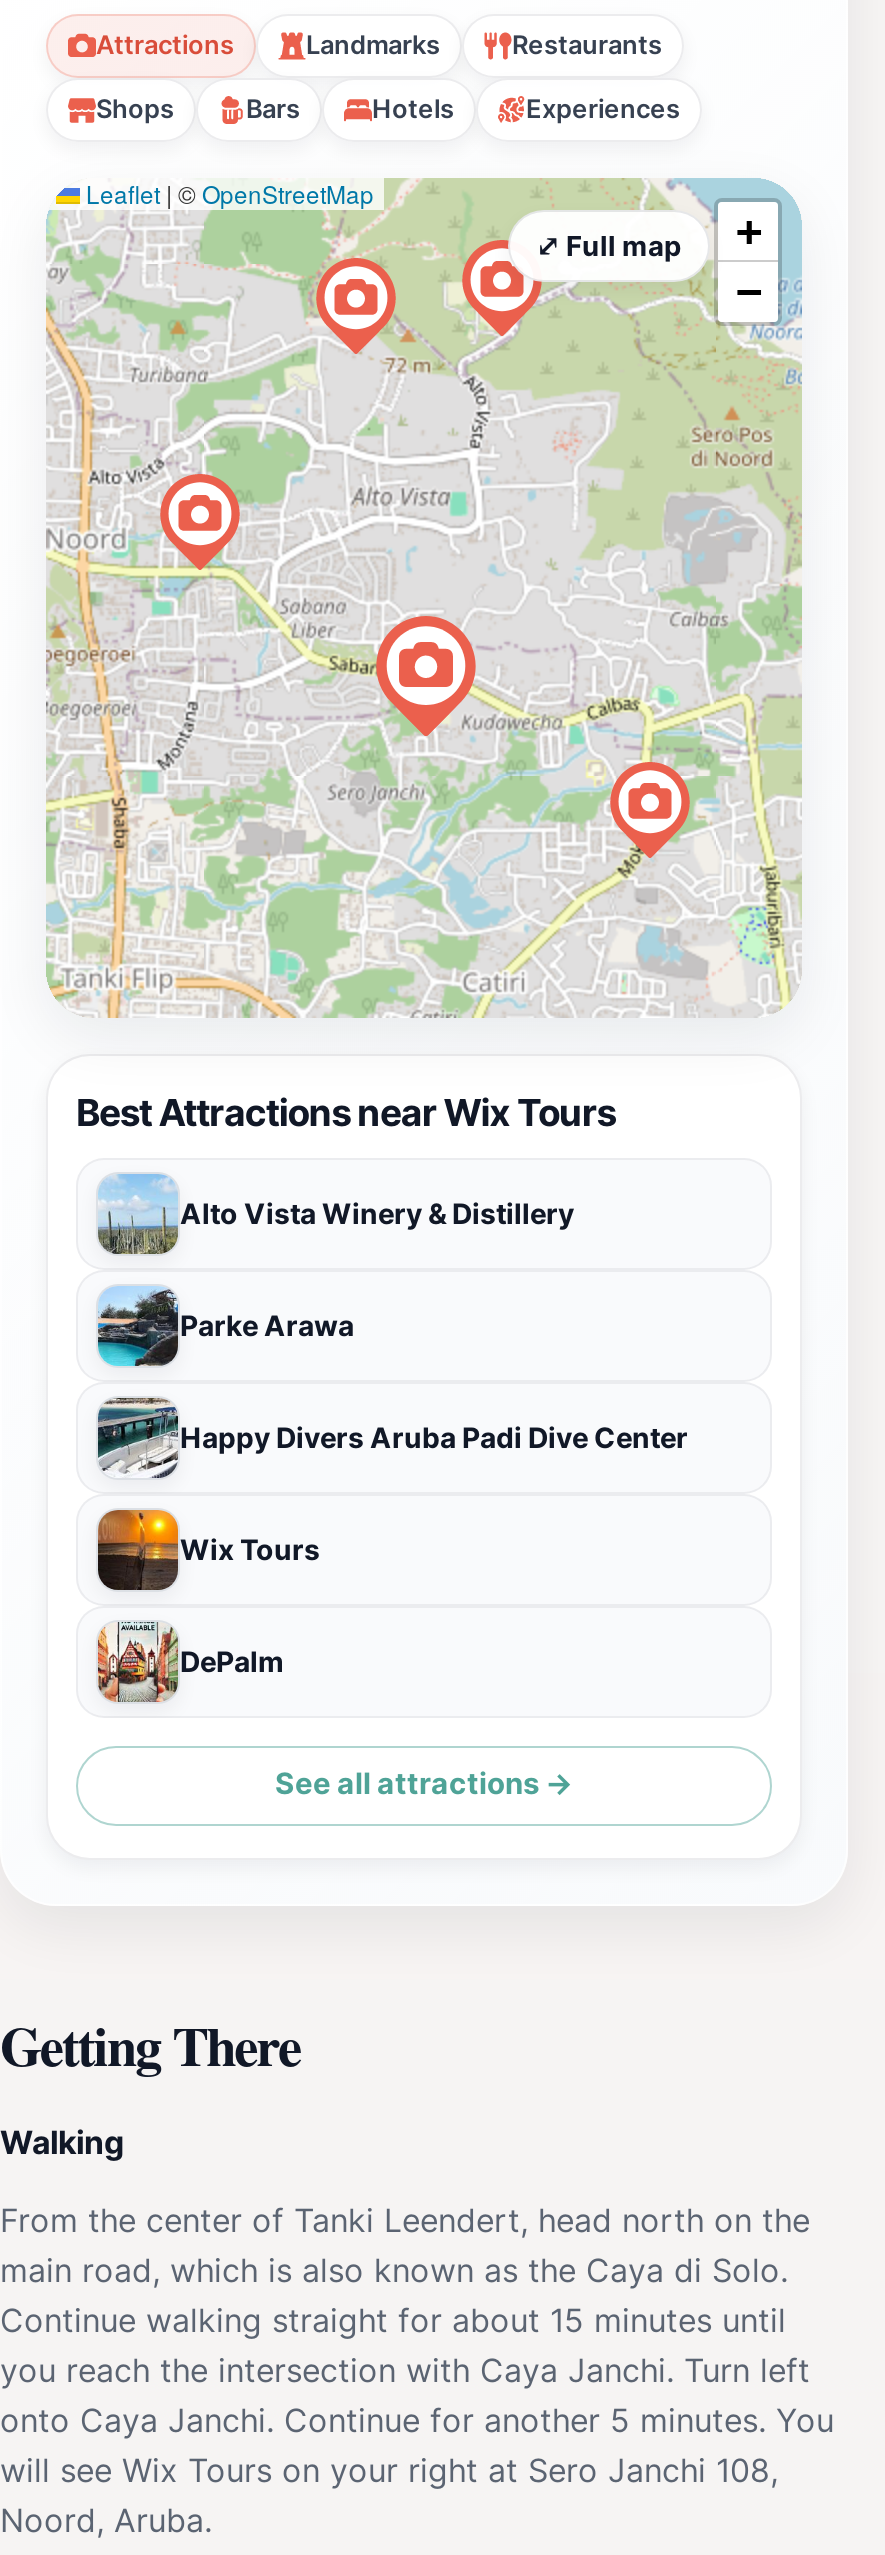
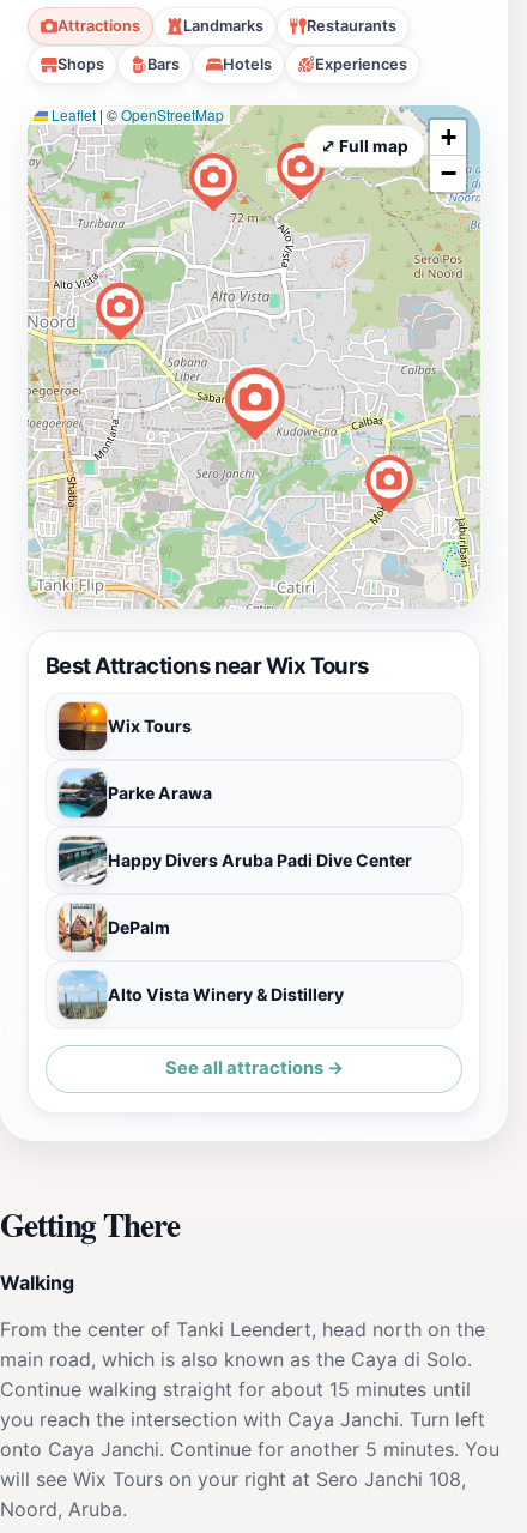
moved [96,1172,574,1256] -> [57,970,344,1020]: [image] | Alto Vista Winery & Distillery
moved [96,1508,320,1592] -> [57,701,192,752]: [image] | Wix Tours
moved [92,1616,284,1710] -> [55,900,170,956]: [image] | DePalm

